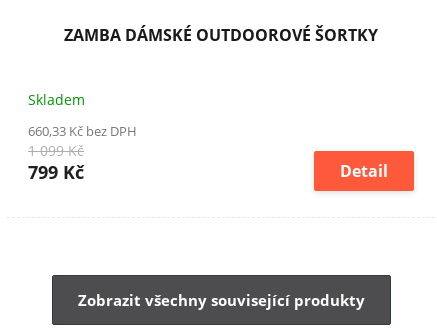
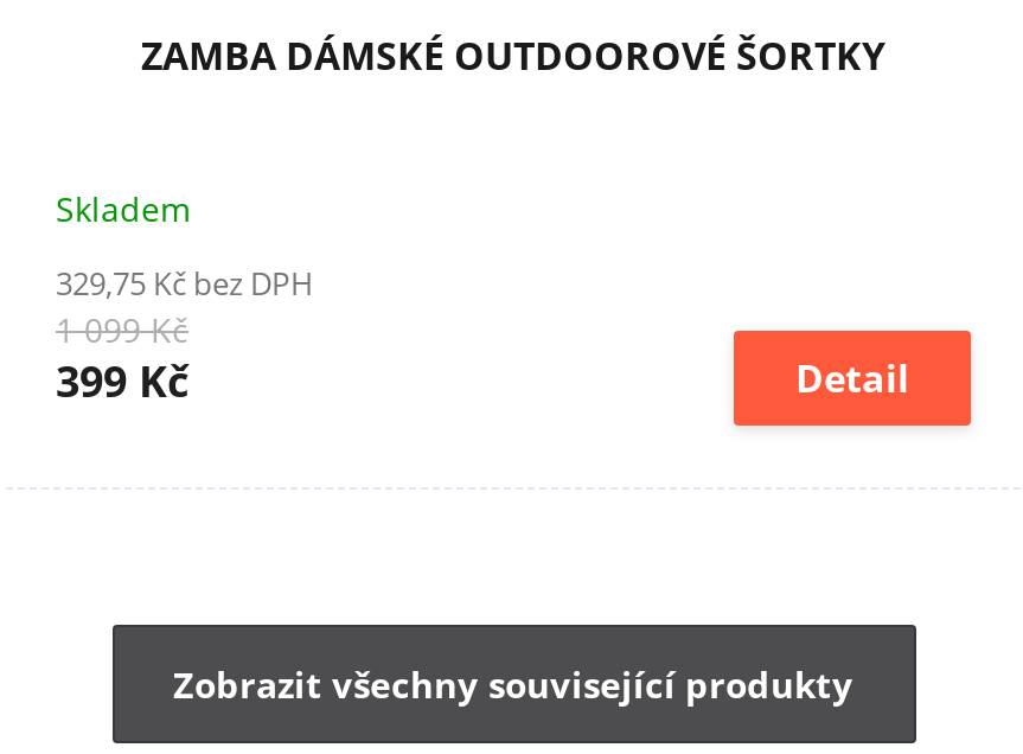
[28,122,137,140] 660,33 Kč bez DPH -> [56,263,314,306] 329,75 Kč bez DPH
[28,160,84,184] 799 Kč -> [56,353,188,410] 399 Kč

